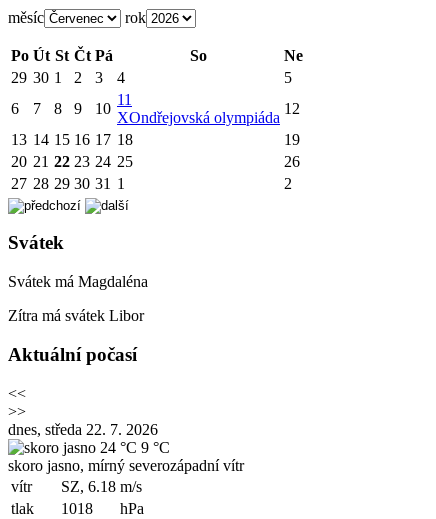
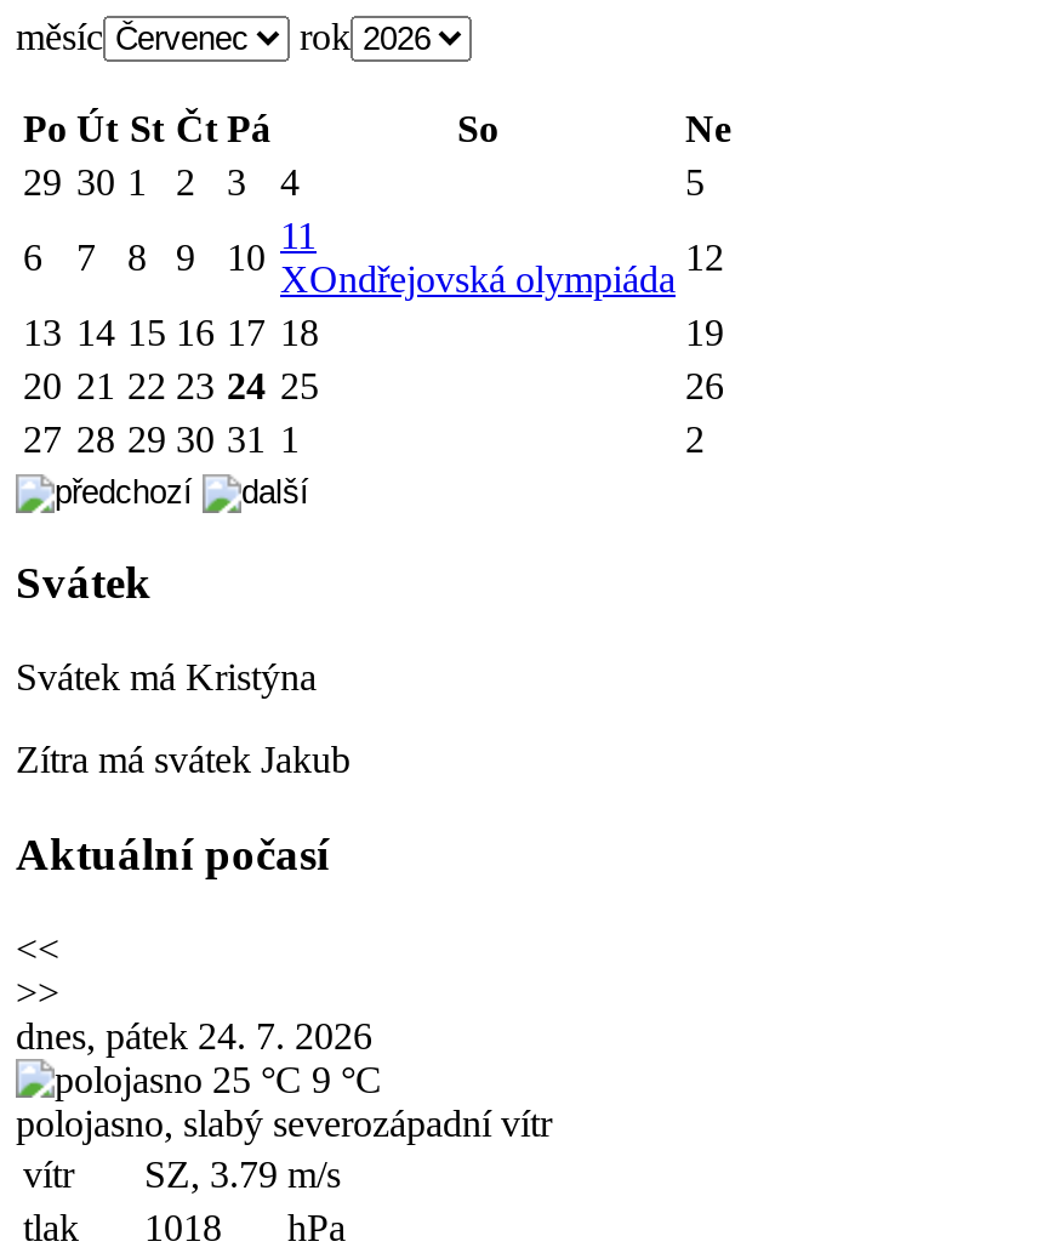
[8,273,148,290] Svátek má Magdaléna -> [16,657,317,698] Svátek má Kristýna
[8,307,144,324] Zítra má svátek Libor -> [16,739,351,780] Zítra má svátek Jakub
[8,421,244,474] dnes, středa 22. 7. 2026 | 24 °C 9 °C | skoro jasno, mírný severozápadní vítr -> [16,1014,552,1143] dnes, pátek 24. 7. 2026 | 25 °C 9 °C | polojasno, slabý severozápadní vítr
[11,478,142,495] vítr SZ, 6.18 m/s -> [23,1153,341,1194] vítr SZ, 3.79 m/s

